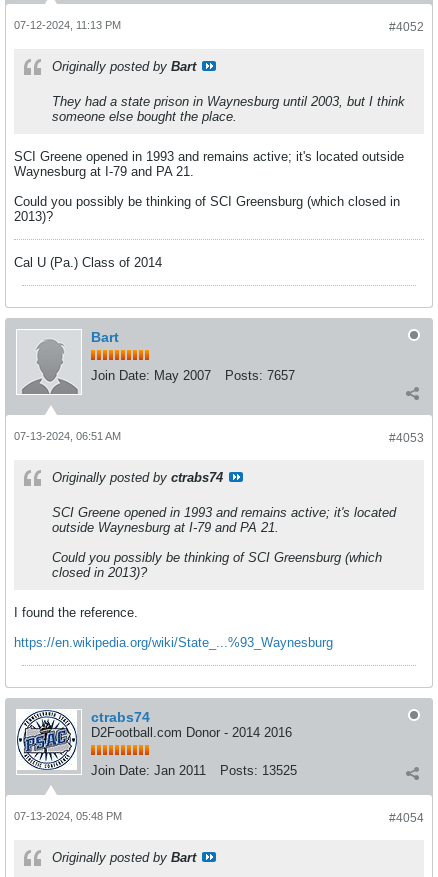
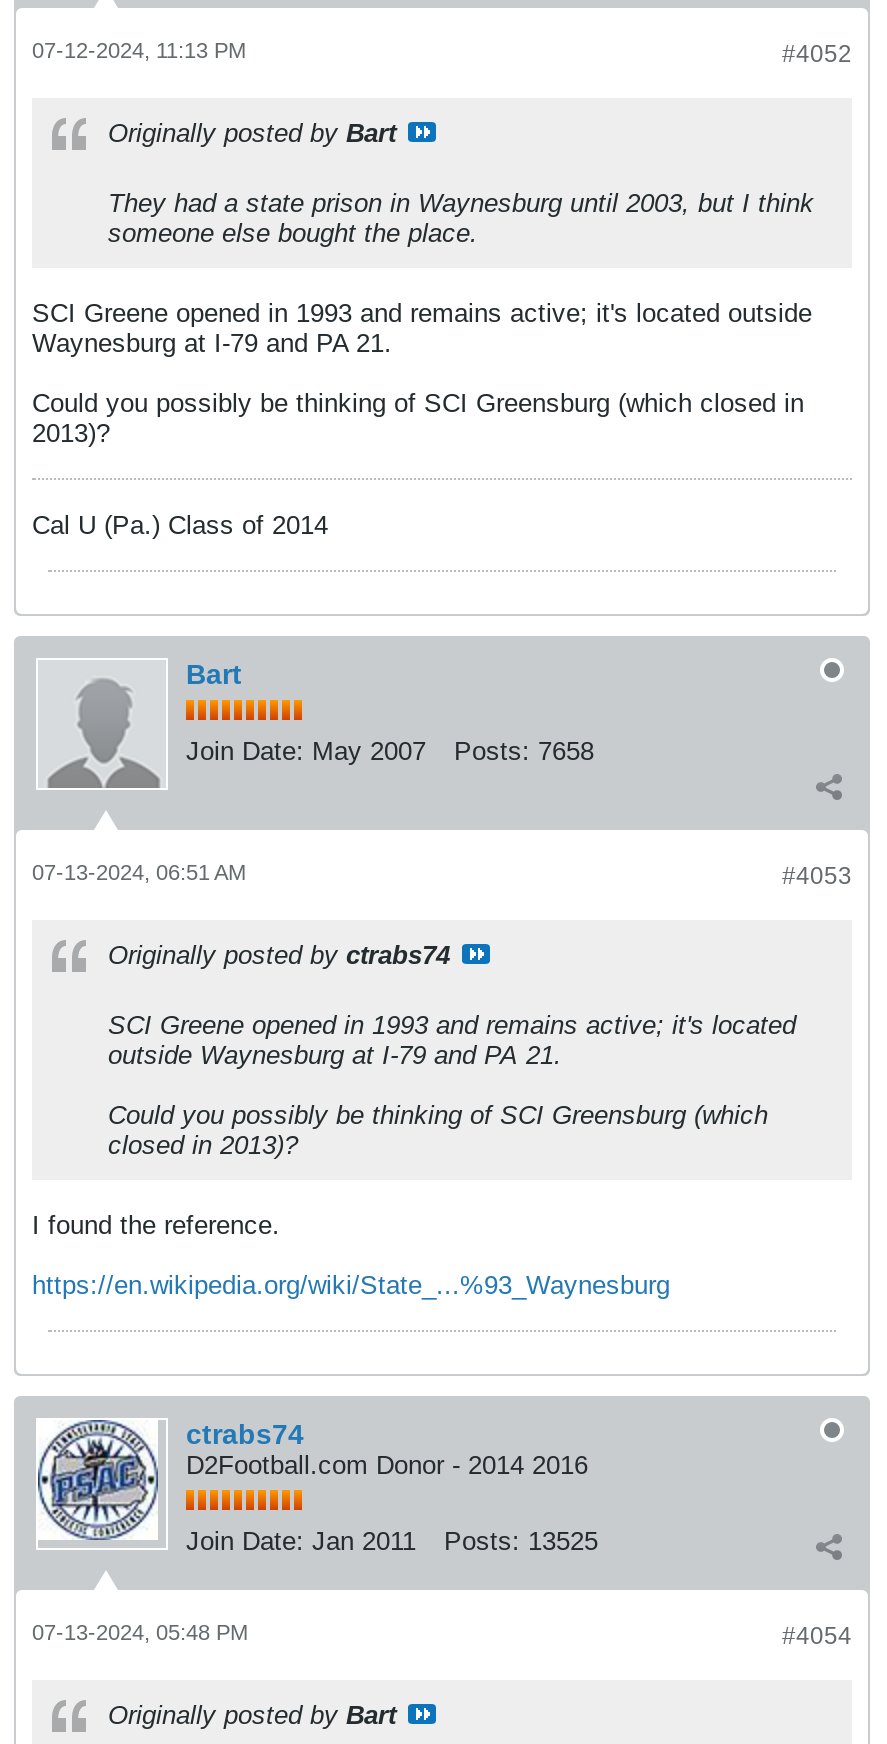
[91,368,295,383] Join Date: May 2007 Posts: 7657 -> [186,736,594,766] Join Date: May 2007 Posts: 7658

